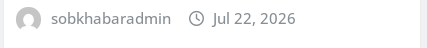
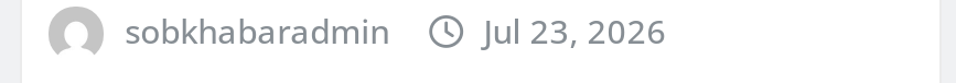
[213,8,296,28] Jul 22, 2026 -> [483,10,666,54] Jul 23, 2026

